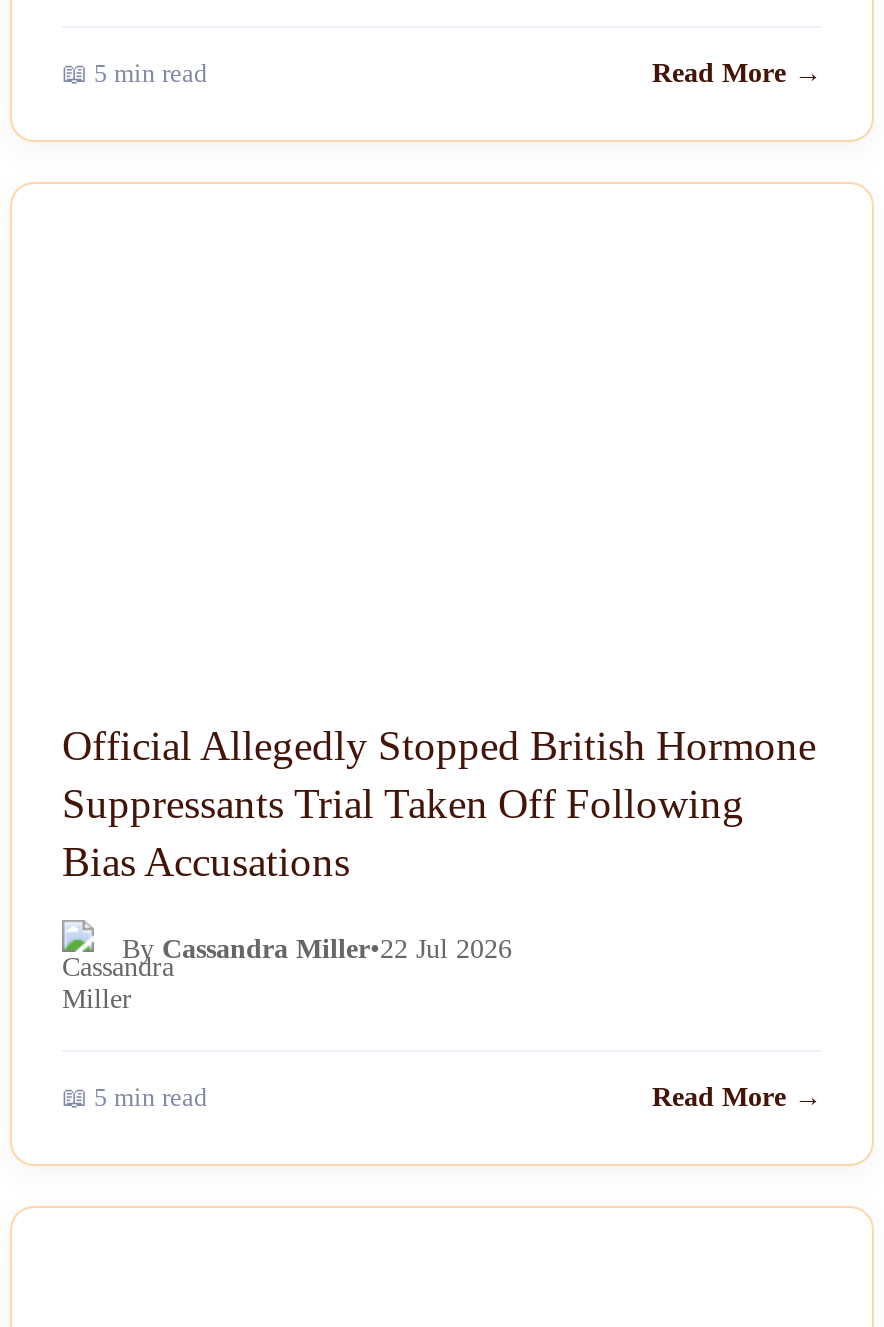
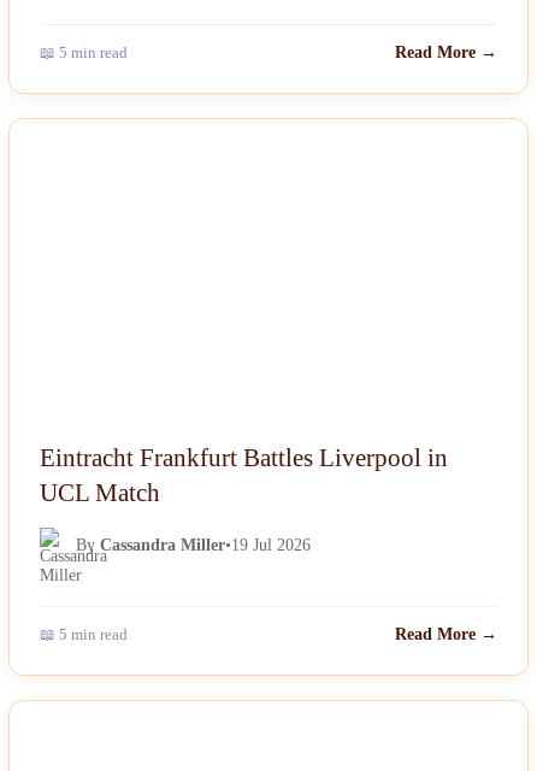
[62,721,816,883] Official Allegedly Stopped British Hormone | Suppressants Trial Taken Off Following | Bias Accusations -> [40,443,448,505] Eintracht Frankfurt Battles Liverpool in | UCL Match
[122,933,512,963] By Cassandra Miller•22 Jul 2026 -> [76,536,311,554] By Cassandra Miller•19 Jul 2026

